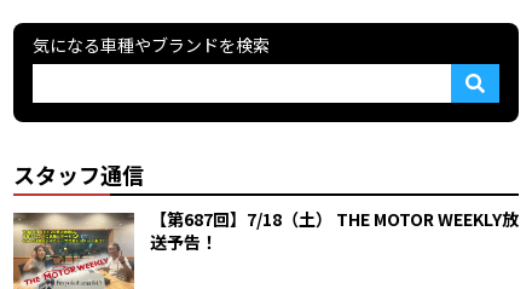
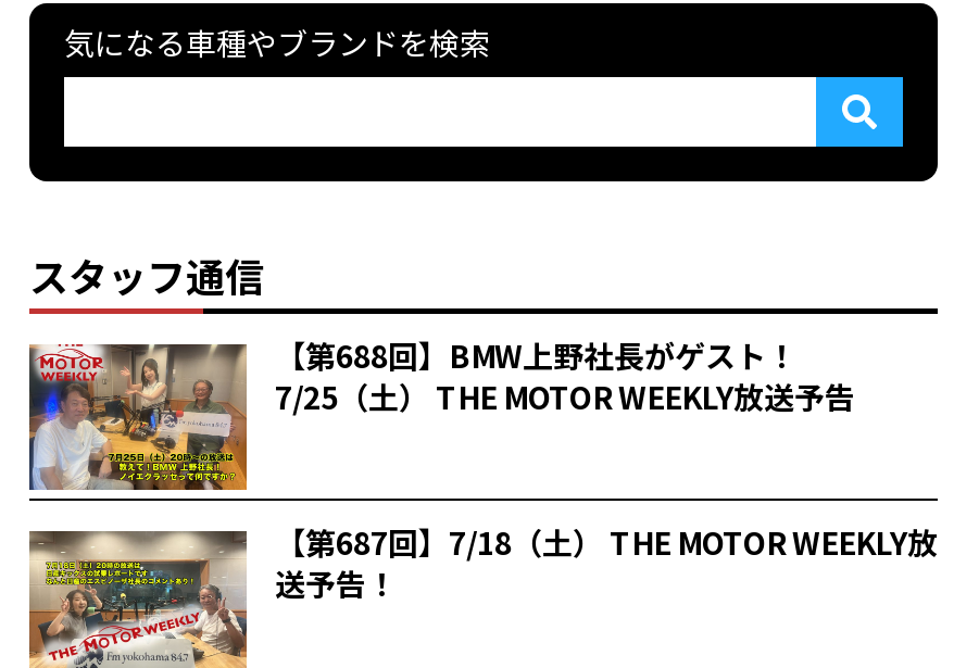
none -> [27,333,855,503] [image] | 【第688回】BMW上野社長がゲスト！ | 7/25（土） THE MOTOR WEEKLY放送予告

